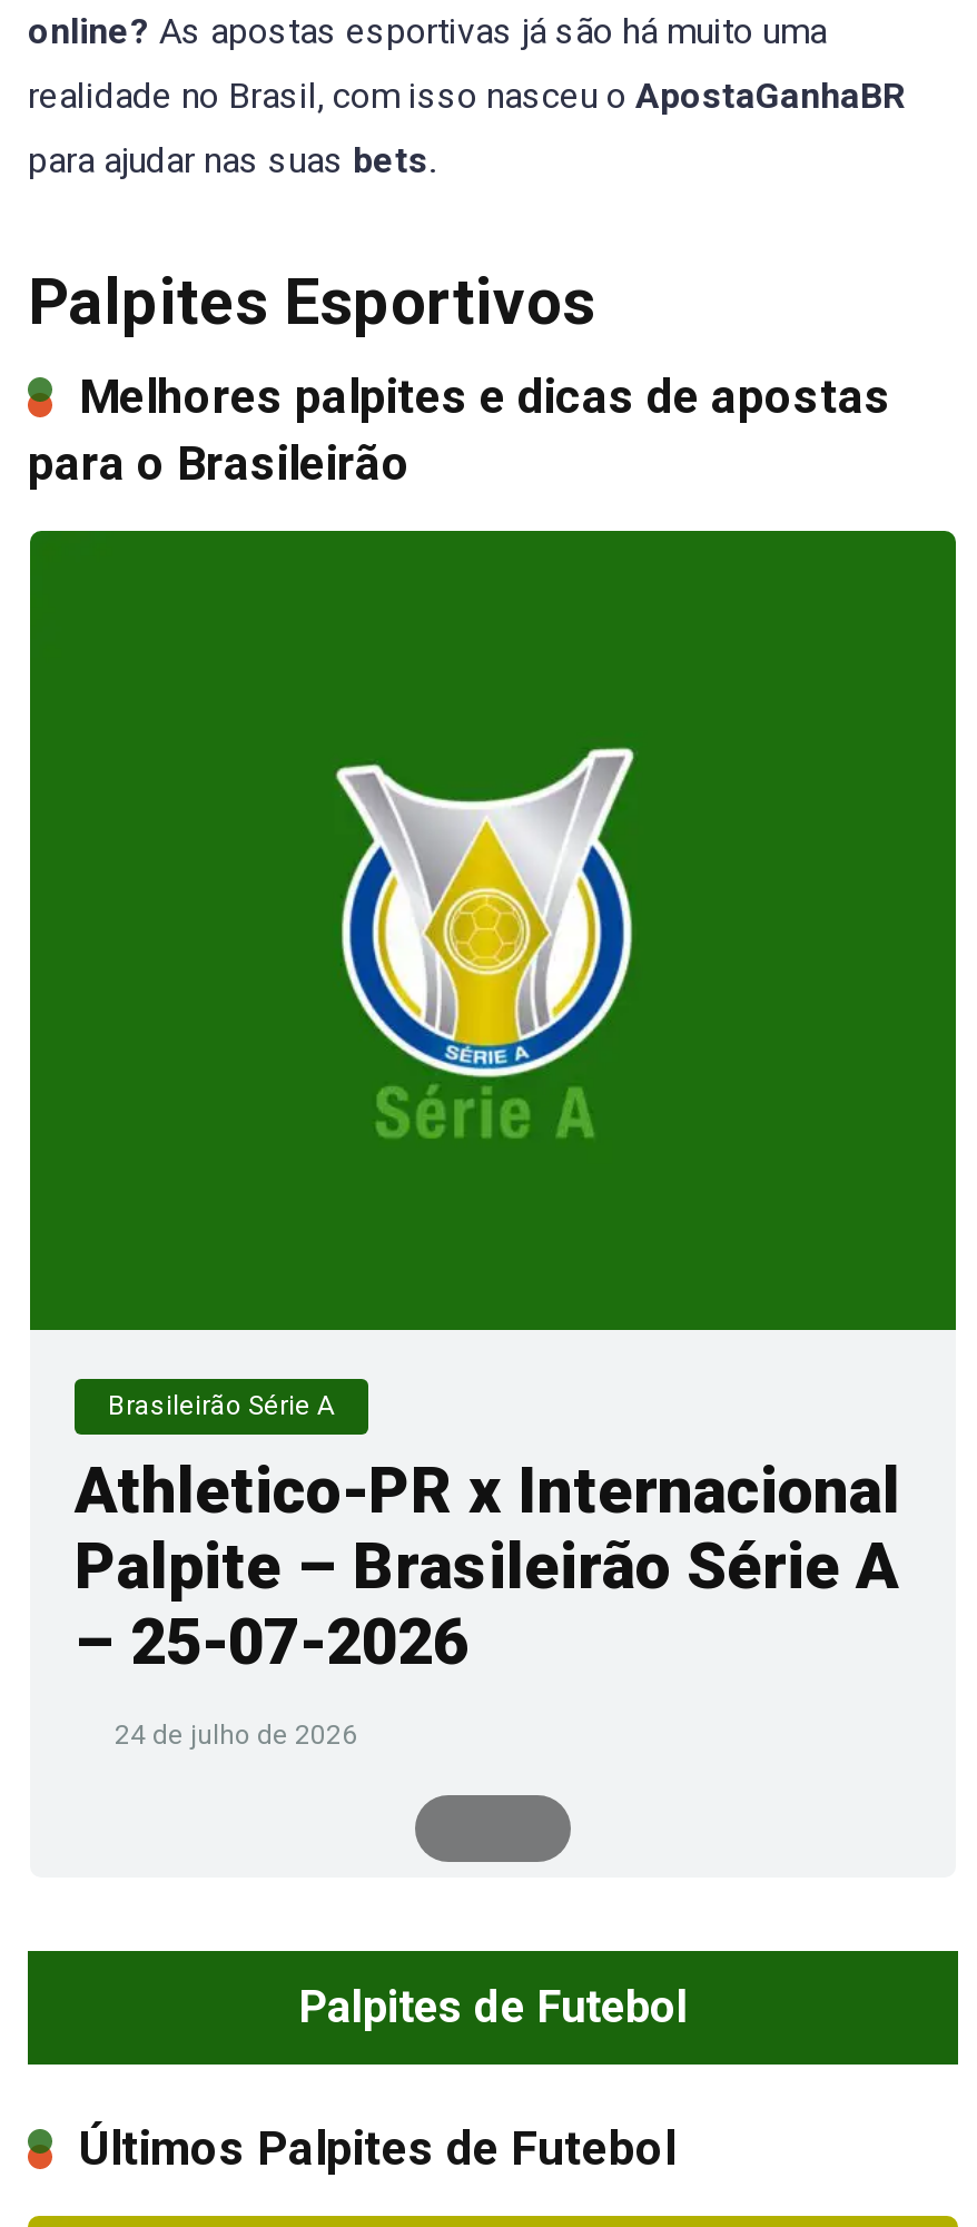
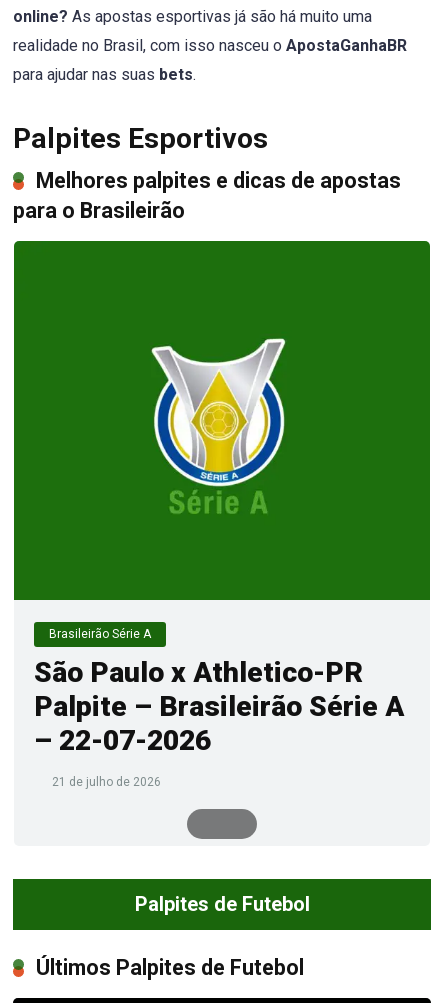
[75,1455,900,1529] Athletico-PR x Internacional -> [34,656,363,689] São Paulo x Athletico-PR
[75,1607,468,1680] – 25-07-2026 -> [34,724,211,757] – 22-07-2026
[108,1720,357,1751] 24 de julho de 2026 -> [49,775,161,789] 21 de julho de 2026

